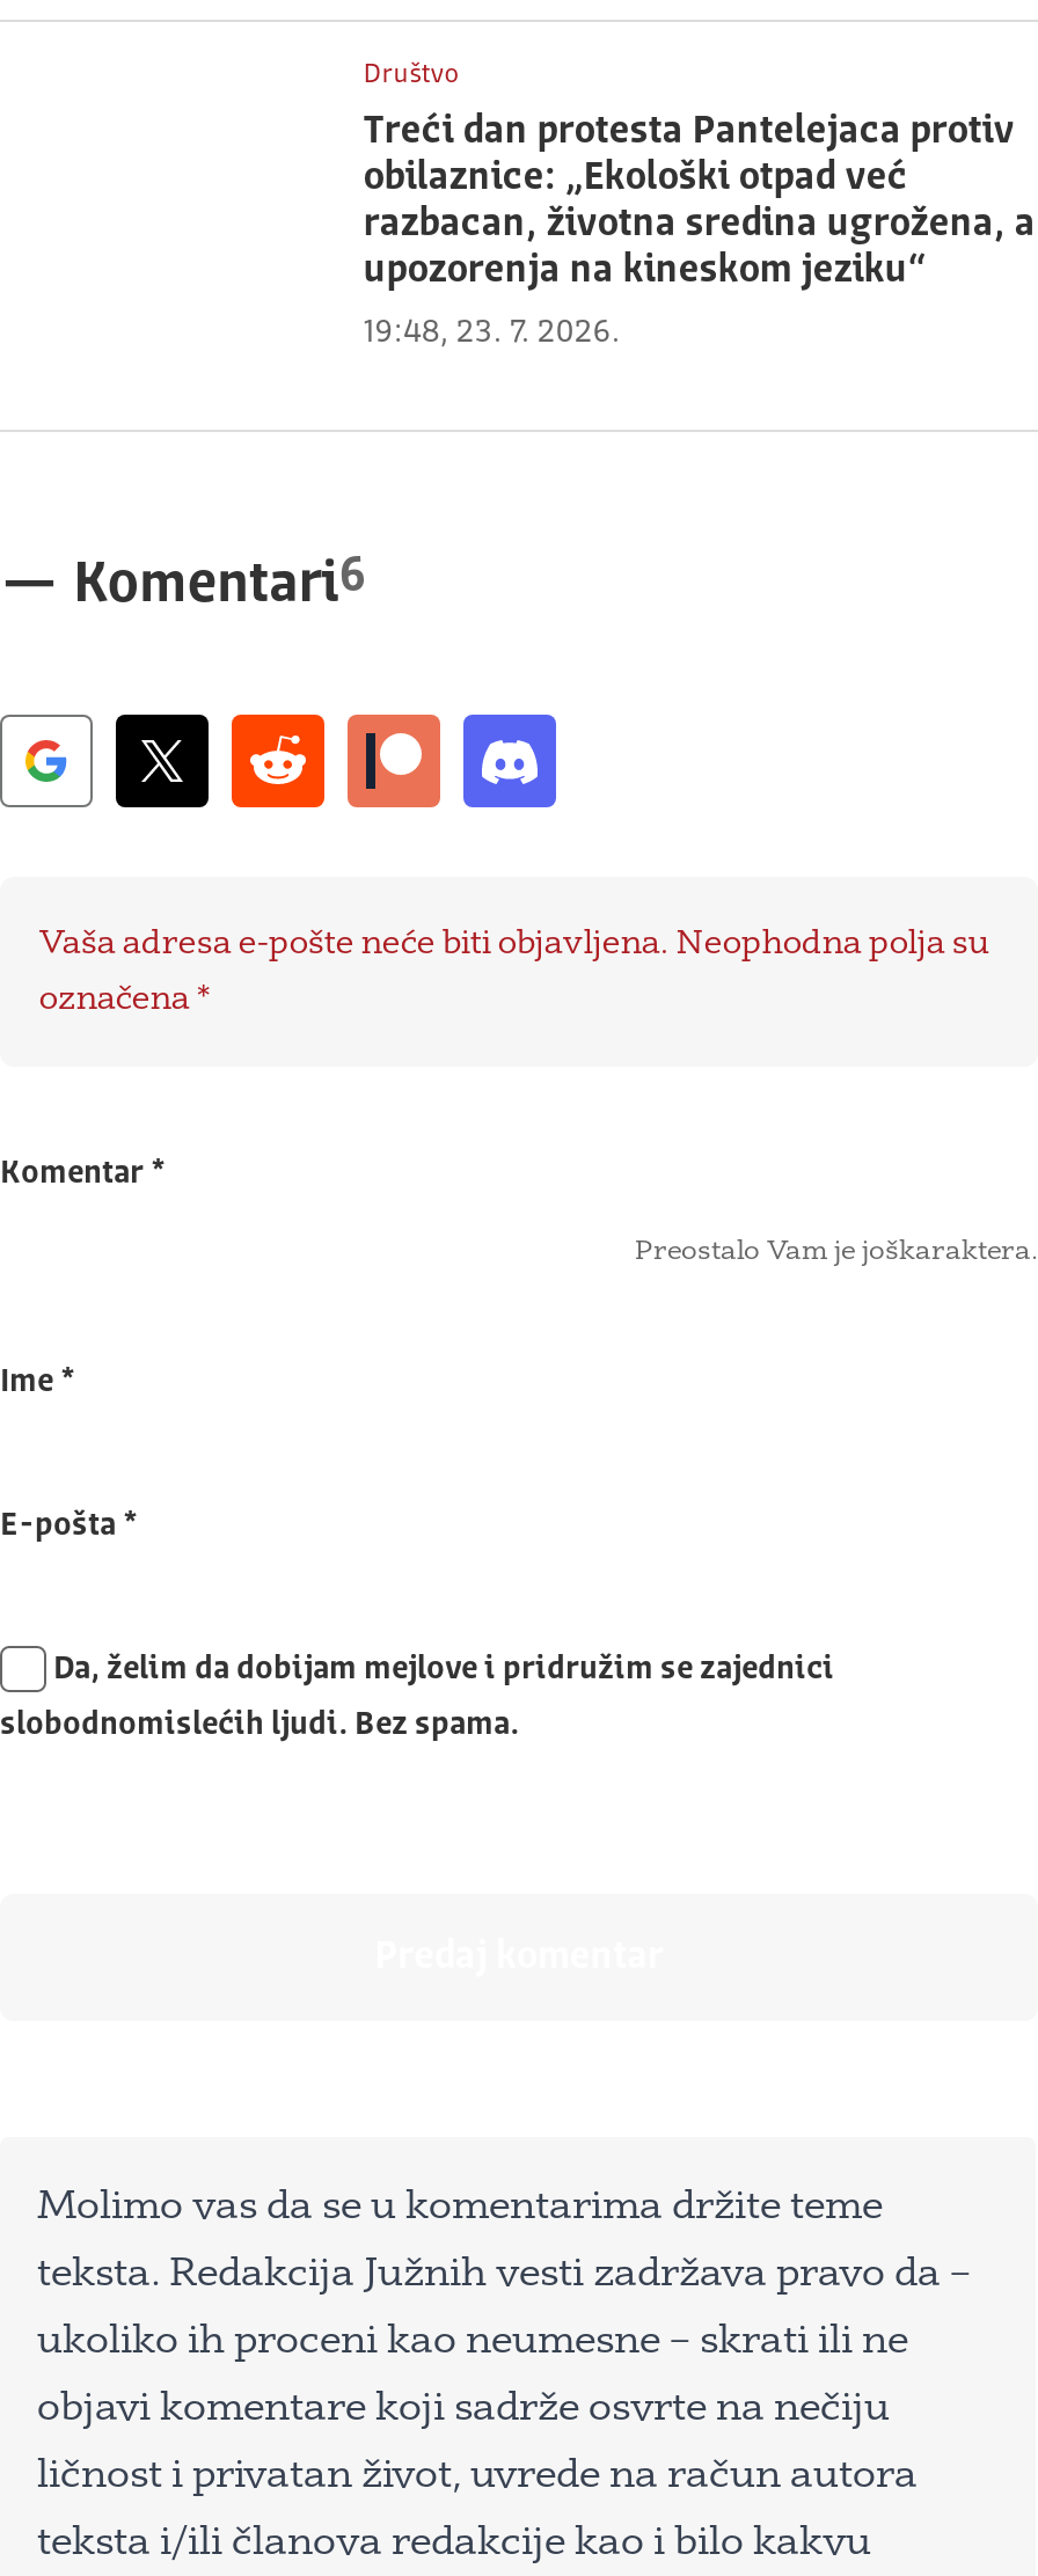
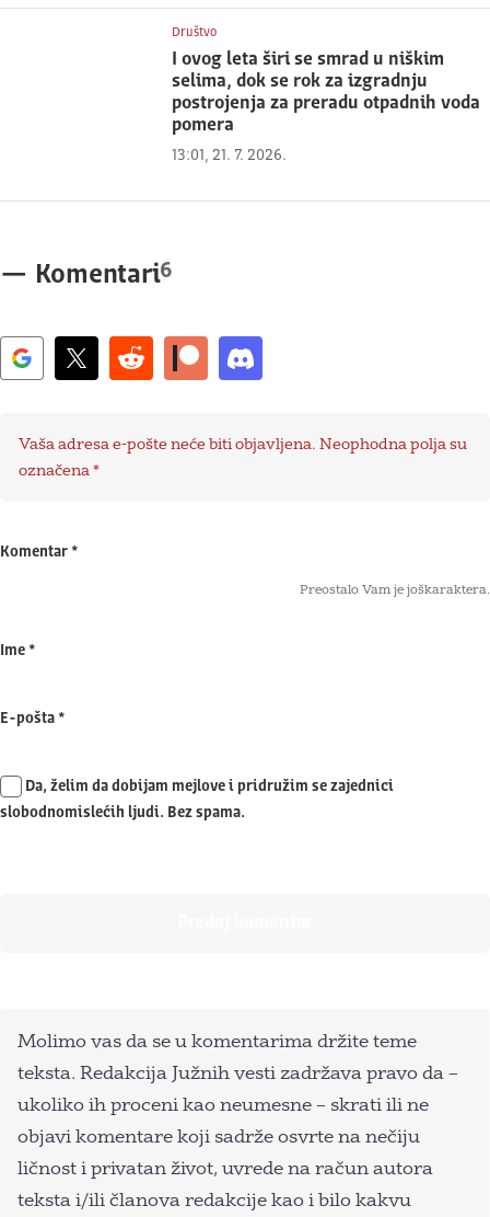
[363,112,1035,290] Treći dan protesta Pantelejaca protiv | obilaznice: „Ekološki otpad već | razbacan, životna sredina ugrožena, a | upozorenja na kineskom jeziku“ -> [171,51,480,135] I ovog leta širi se smrad u niškim | selima, dok se rok za izgradnju | postrojenja za preradu otpadnih voda | pomera
[363,317,620,349] 19:48, 23. 7. 2026. -> [171,148,286,163] 13:01, 21. 7. 2026.

